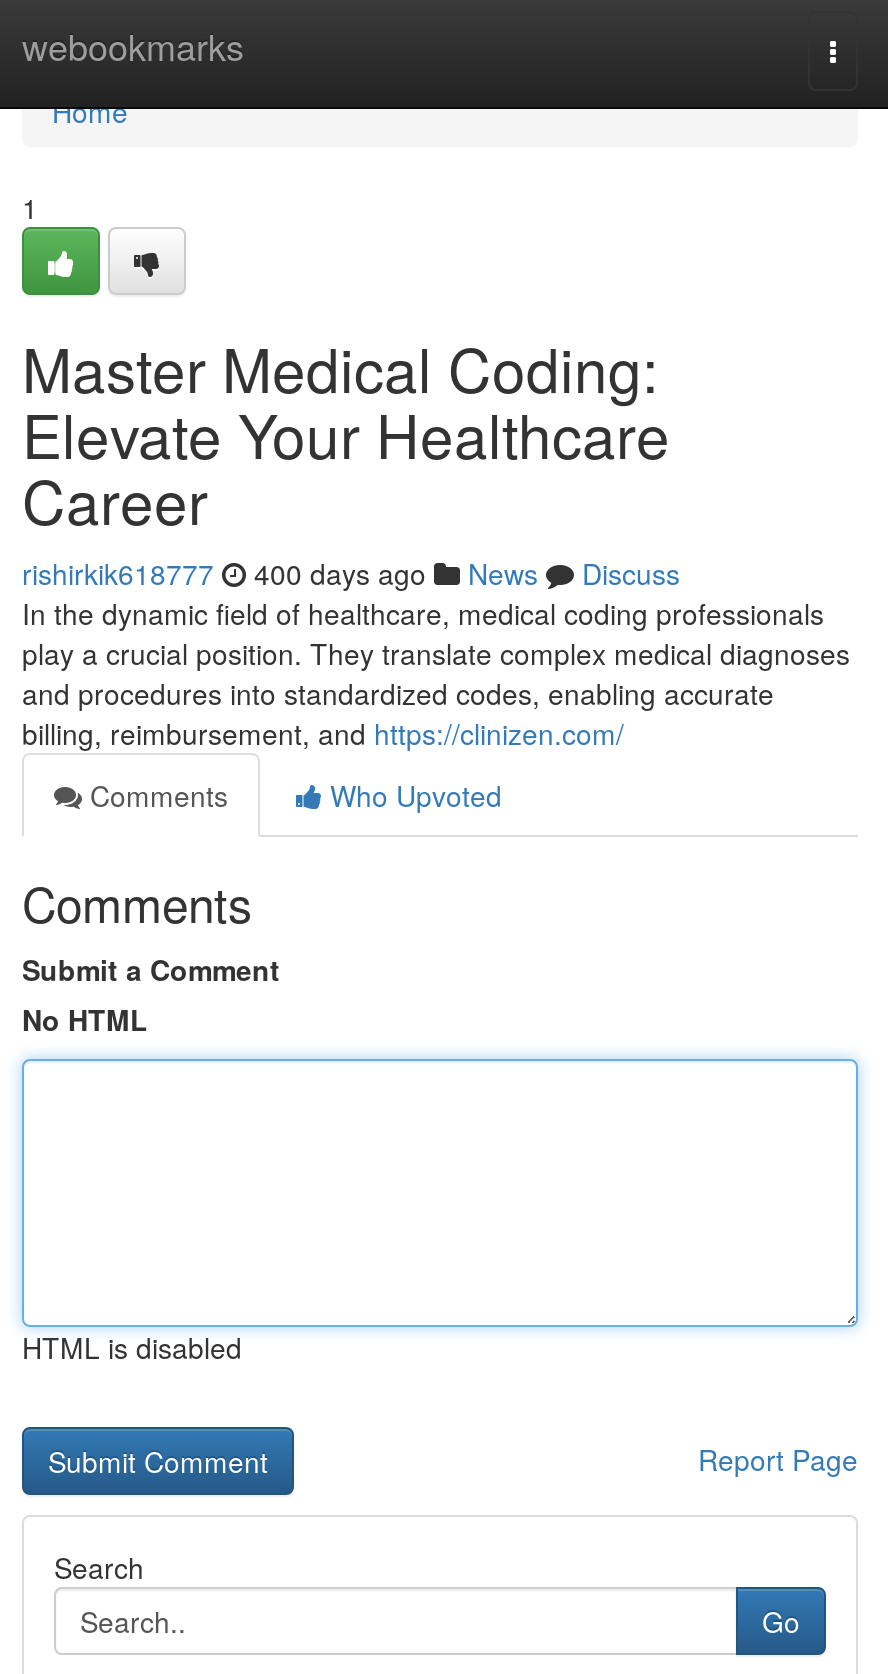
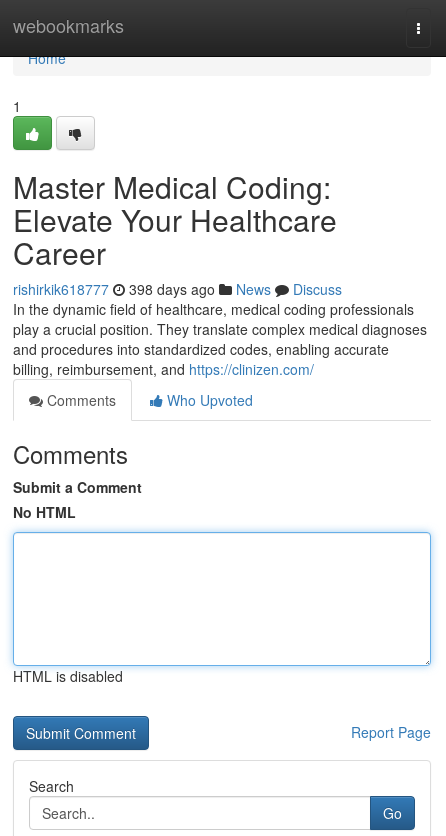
[22,553,680,593] rishirkik618777 400 days ago News Discuss -> [13,279,342,299] rishirkik618777 398 days ago News Discuss

